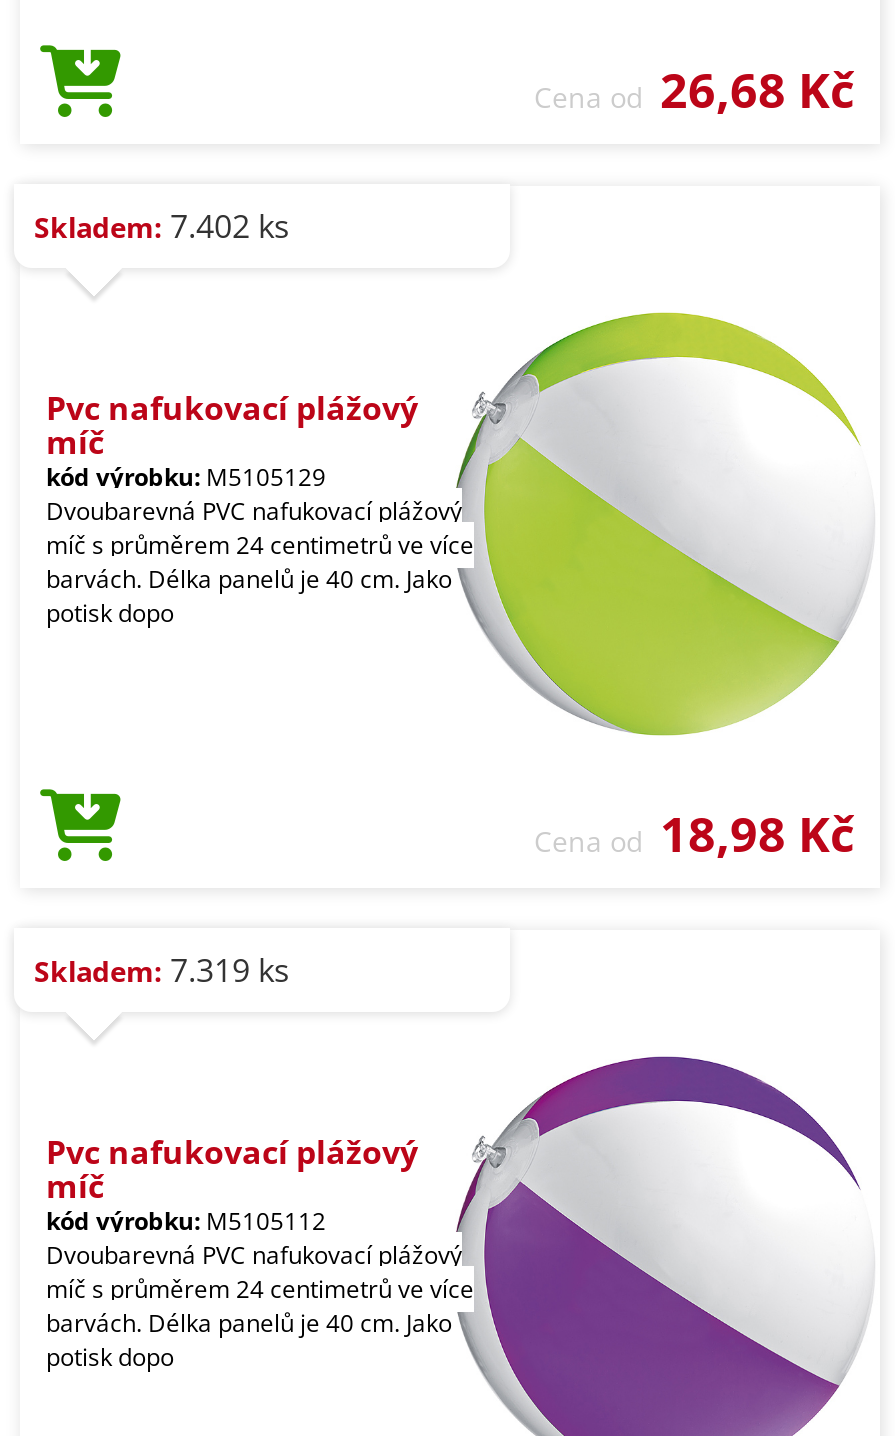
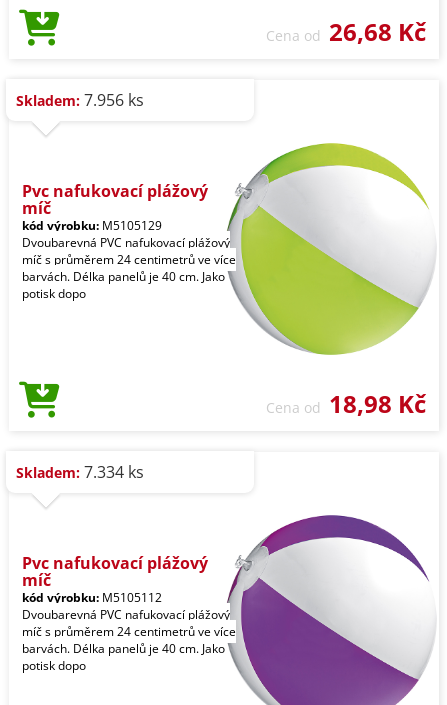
[34,204,290,248] Skladem: 7.402 ks -> [16,89,144,111] Skladem: 7.956 ks
[34,948,290,992] Skladem: 7.319 ks -> [16,461,144,483] Skladem: 7.334 ks

